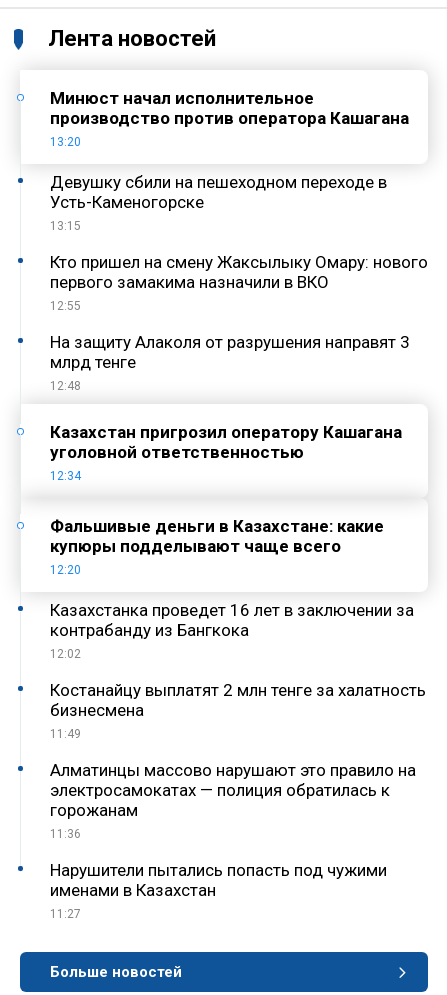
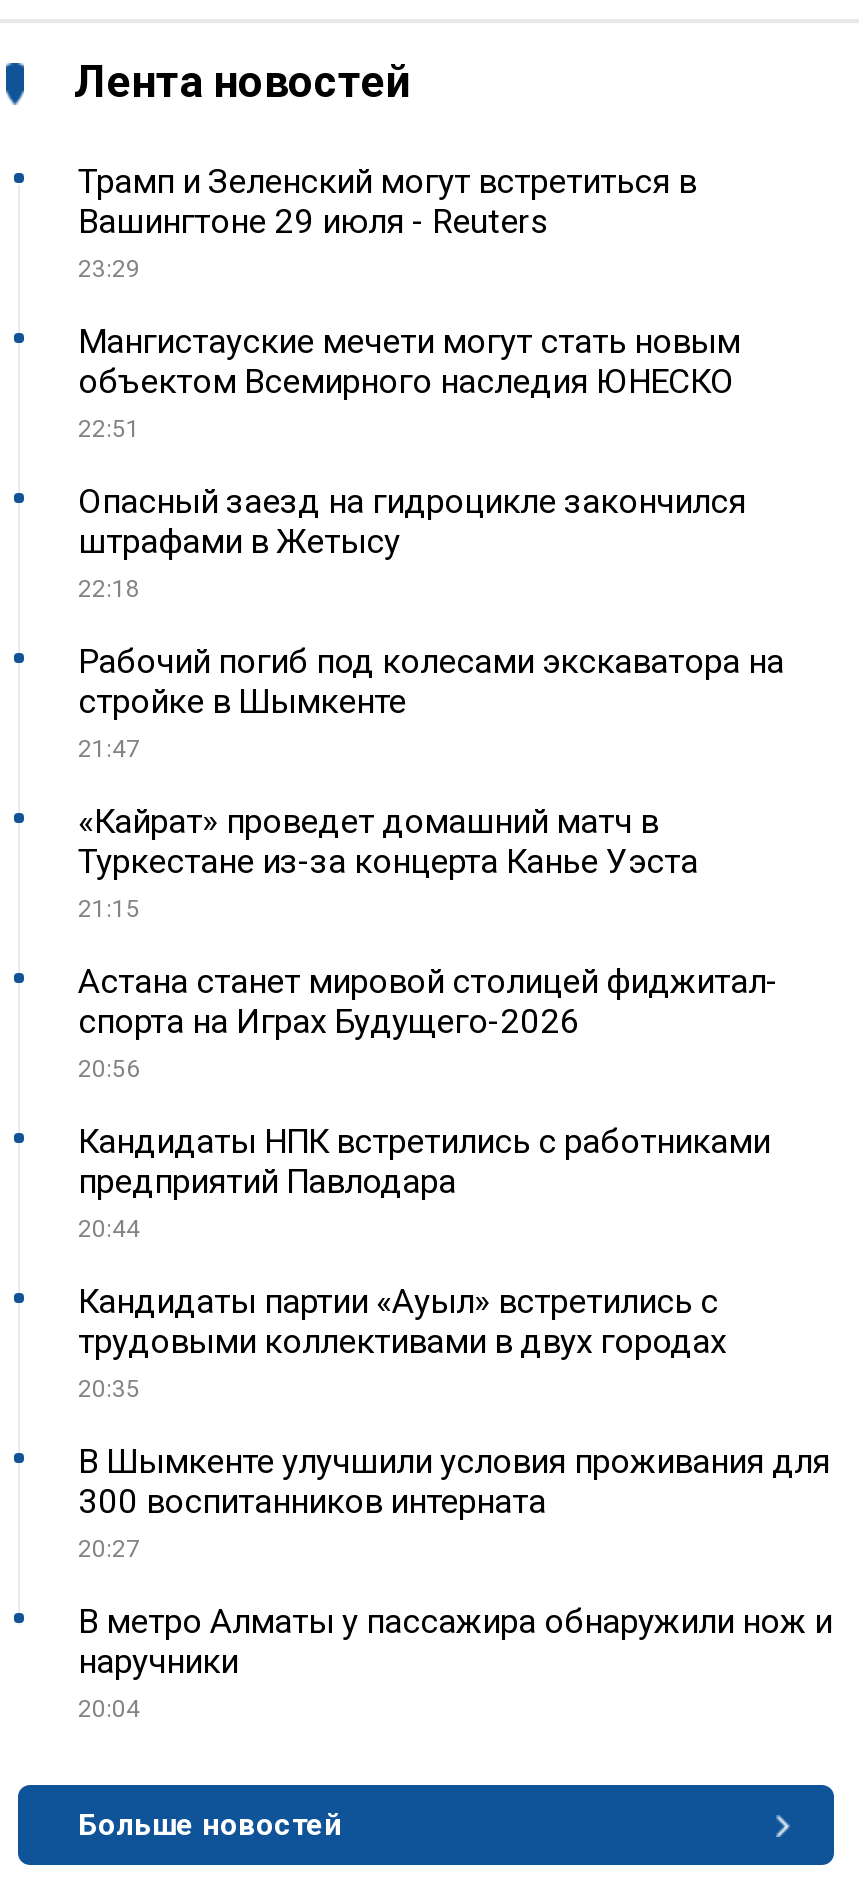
[50,88,409,149] Минюст начал исполнительное | производство против оператора Кашагана | 13:20 -> [78,161,696,283] Трамп и Зеленский могут встретиться в | Вашингтоне 29 июля - Reuters | 23:29
[50,172,387,233] Девушку сбили на пешеходном переходе в | Усть-Каменогорске | 13:15 -> [78,321,740,443] Мангистауские мечети могут стать новым | объектом Всемирного наследия ЮНЕСКО | 22:51
[50,252,428,313] Кто пришел на смену Жаксылыку Омару: нового | первого замакима назначили в ВКО | 12:55 -> [78,481,746,603] Опасный заезд на гидроцикле закончился | штрафами в Жетысу | 22:18
[50,332,410,393] На защиту Алаколя от разрушения направят 3 | млрд тенге | 12:48 -> [78,641,784,763] Рабочий погиб под колесами экскаватора на | стройке в Шымкенте | 21:47
[50,422,402,483] Казахстан пригрозил оператору Кашагана | уголовной ответственностью | 12:34 -> [78,801,698,923] «Кайрат» проведет домашний матч в | Туркестане из-за концерта Канье Уэста | 21:15
[50,516,384,577] Фальшивые деньги в Казахстане: какие | купюры подделывают чаще всего | 12:20 -> [78,961,778,1083] Астана станет мировой столицей фиджитал- | спорта на Играх Будущего-2026 | 20:56
[50,600,414,661] Казахстанка проведет 16 лет в заключении за | контрабанду из Бангкока | 12:02 -> [78,1121,770,1243] Кандидаты НПК встретились с работниками | предприятий Павлодара | 20:44
[50,680,426,741] Костанайцу выплатят 2 млн тенге за халатность | бизнесмена | 11:49 -> [78,1281,726,1403] Кандидаты партии «Ауыл» встретились с | трудовыми коллективами в двух городах | 20:35
[50,760,416,841] Алматинцы массово нарушают это правило на | электросамокатах — полиция обратилась к | горожанам | 11:36 -> [78,1441,830,1563] В Шымкенте улучшили условия проживания для | 300 воспитанников интерната | 20:27
[50,860,387,921] Нарушители пытались попасть под чужими | именами в Казахстан | 11:27 -> [78,1601,832,1723] В метро Алматы у пассажира обнаружили нож и | наручники | 20:04

